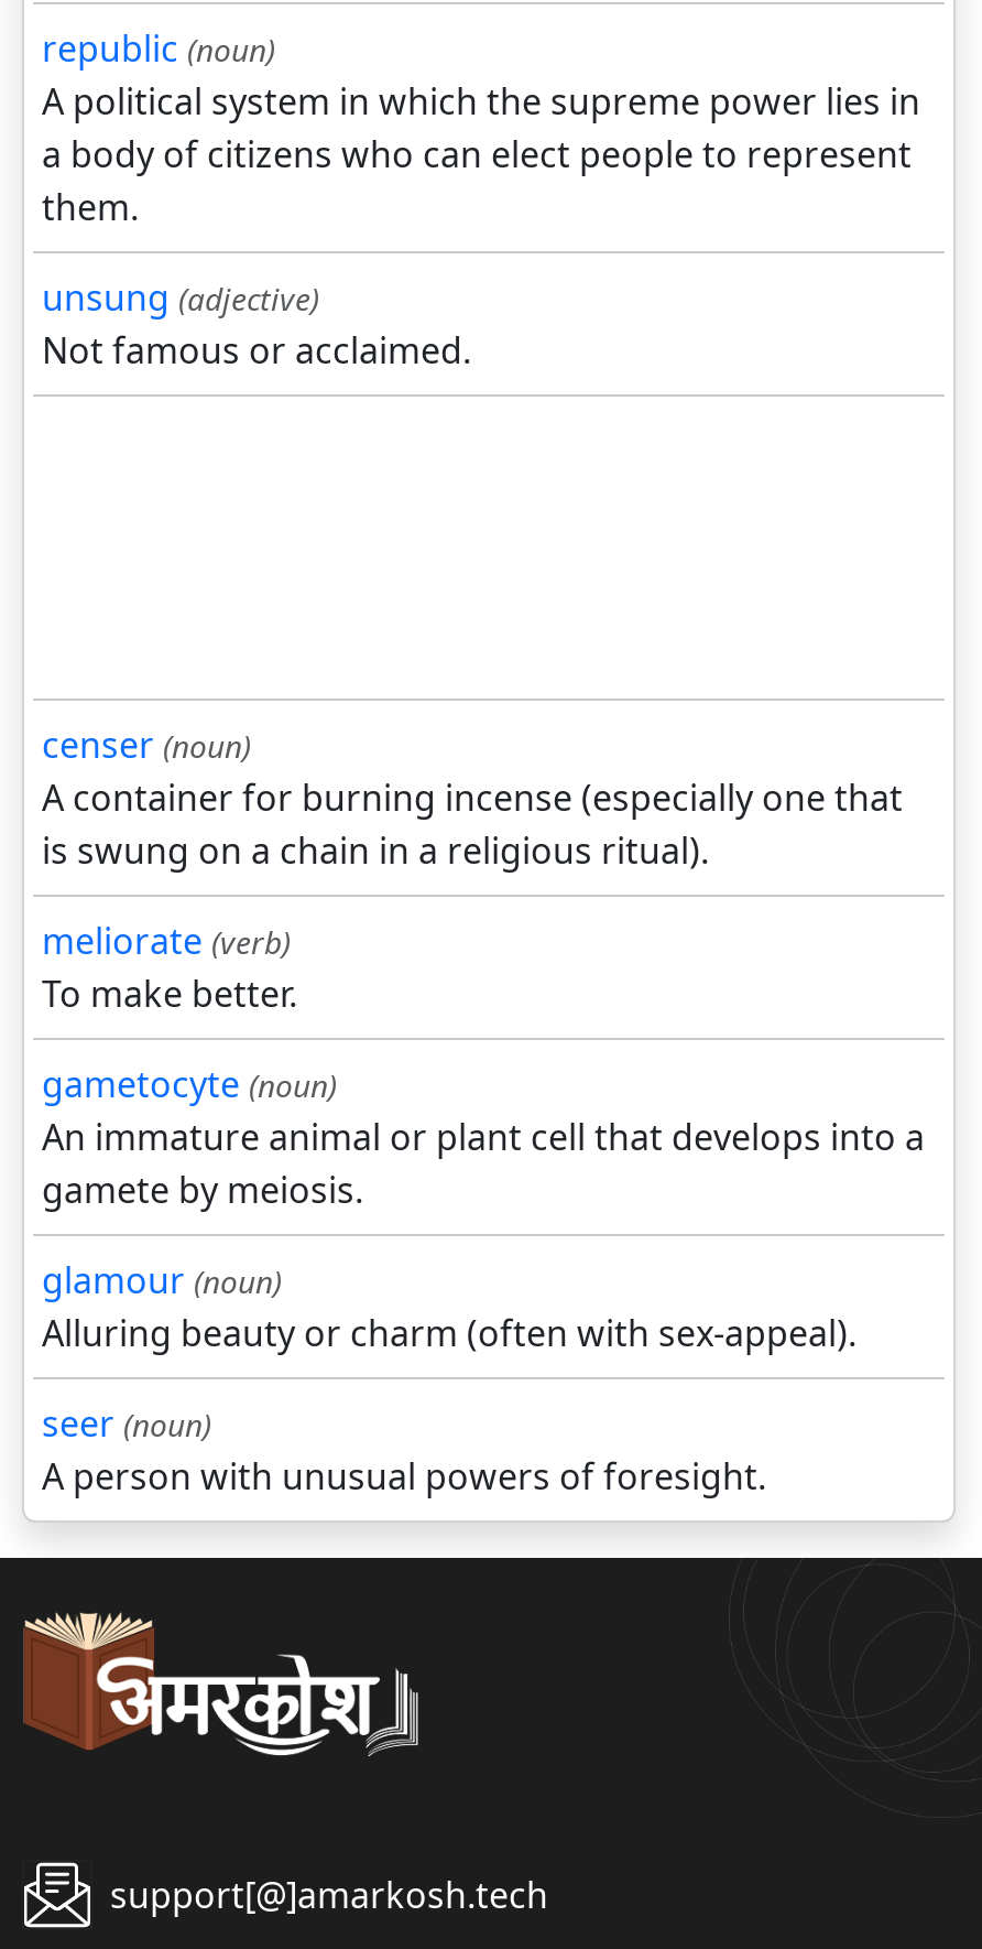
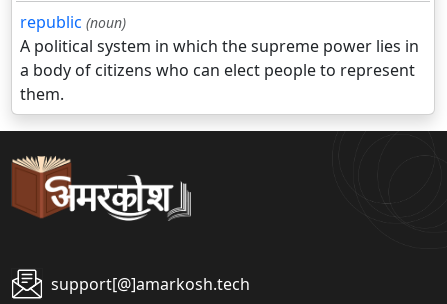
[42,274,471,375] unsung (adjective) | Not famous or acclaimed. -> none
[42,721,925,1501] censer (noun) | A container for burning incense (especially one that | is swung on a chain in a religious ritual). | meliorate (verb) | To make better. | gametocyte (noun) | An immature animal or plant cell that develops into a | gamete by meiosis. | glamour (noun) | Alluring beauty or charm (often with sex-appeal). | seer (noun) | A person with unusual powers of foresight. -> none

